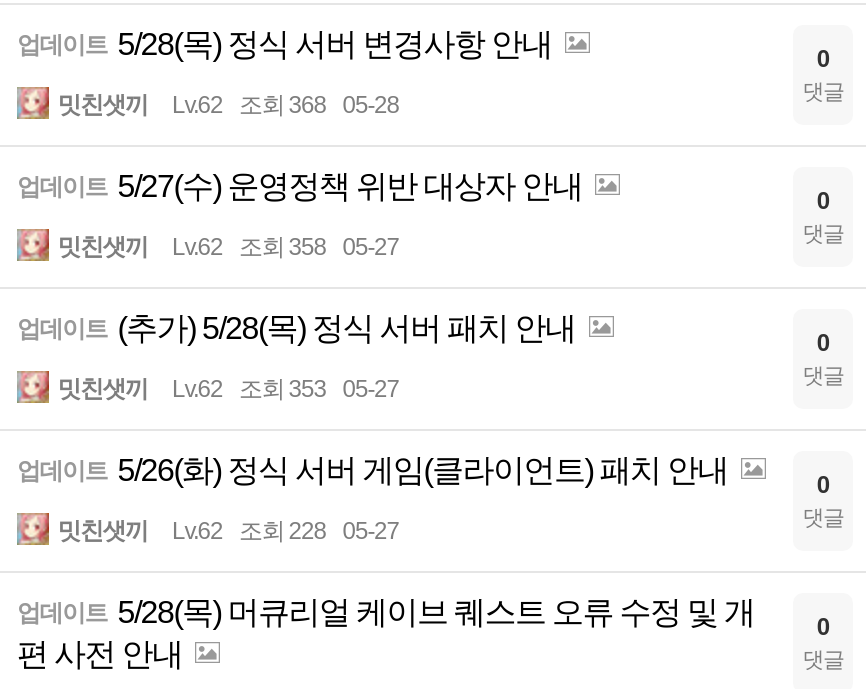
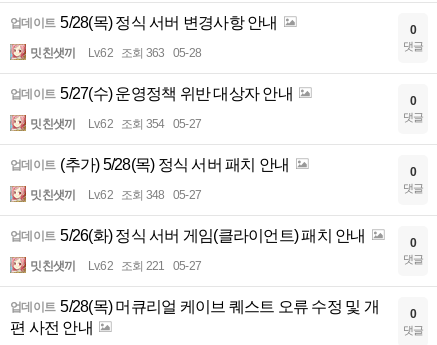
[172,90,399,118] Lv.62 조회 368 05-28 -> [87,46,201,60] Lv.62 조회 363 05-28
[172,232,399,260] Lv.62 조회 358 05-27 -> [87,117,201,131] Lv.62 조회 354 05-27
[172,374,399,402] Lv.62 조회 353 05-27 -> [87,188,201,202] Lv.62 조회 348 05-27
[172,516,399,544] Lv.62 조회 228 05-27 -> [87,259,201,273] Lv.62 조회 221 05-27

